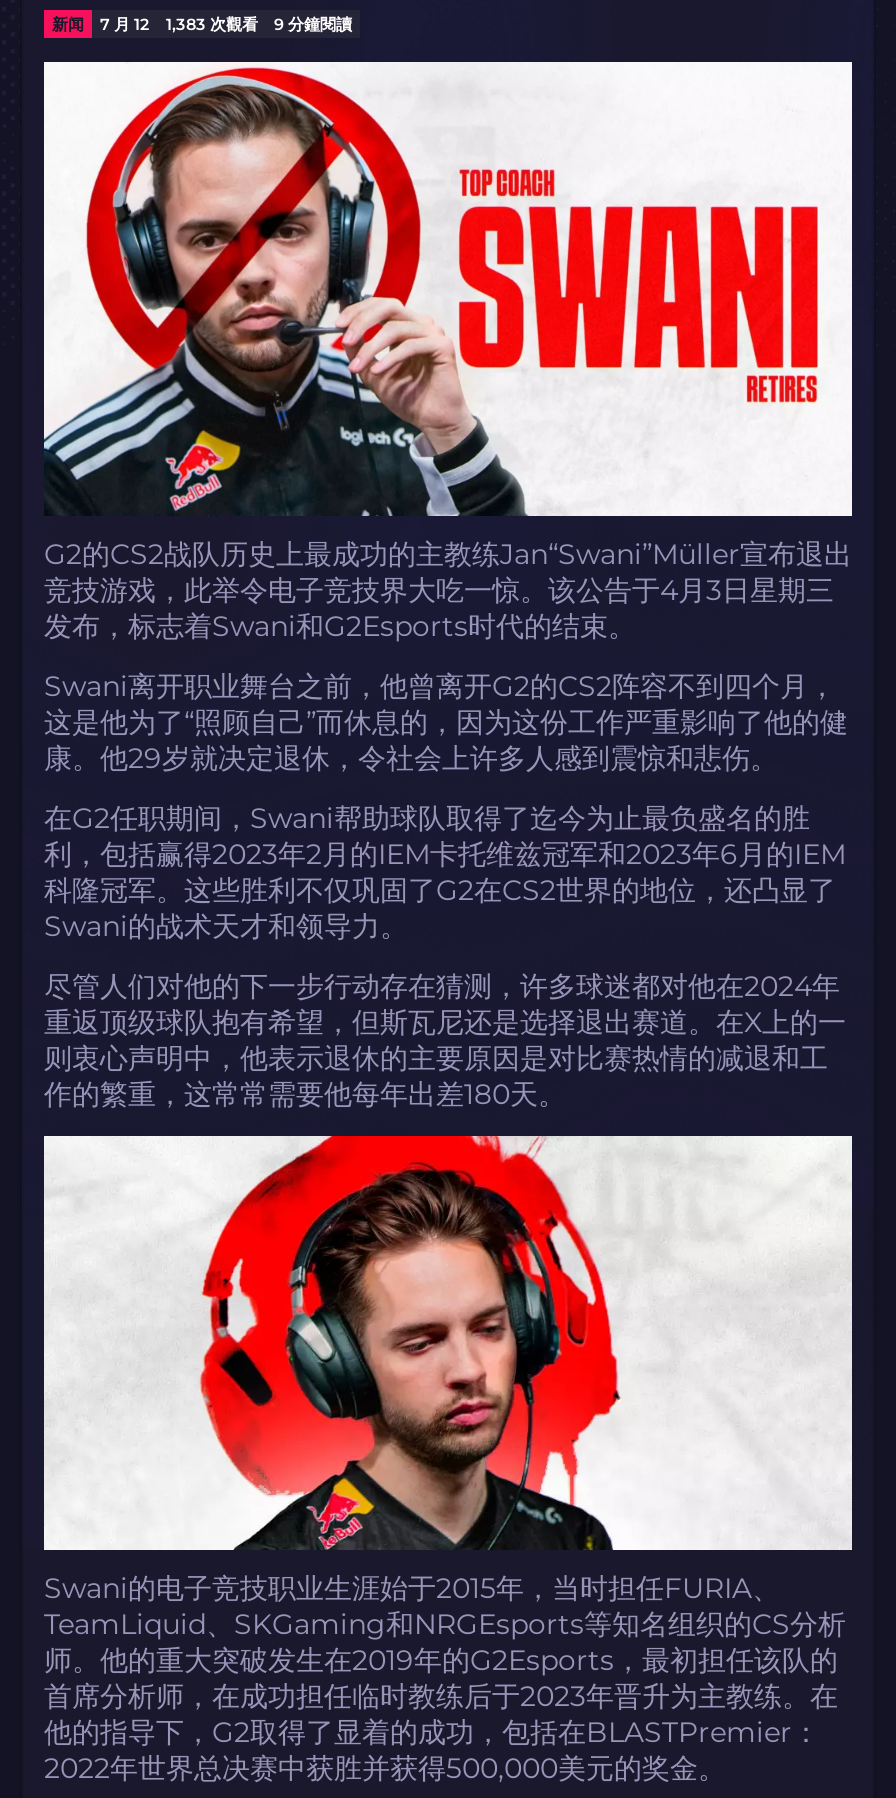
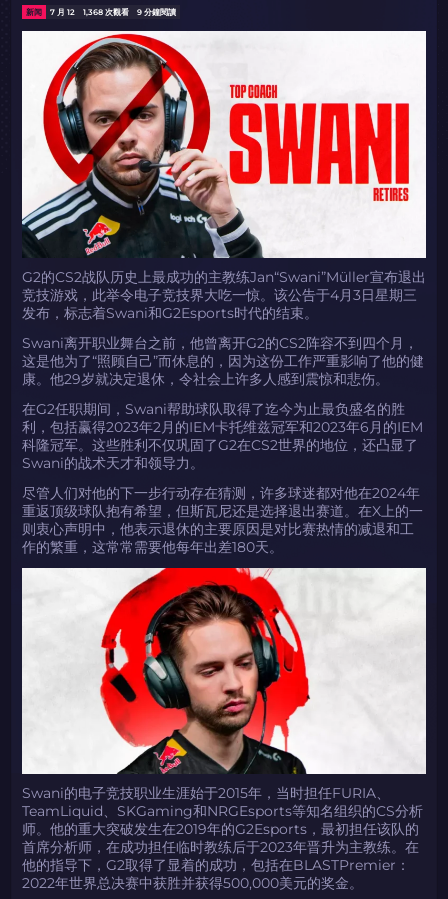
[52,12,352,34] 新闻 7 月 12 1,383 次觀看 9 分鐘閱讀 -> [26,6,176,17] 新闻 7 月 12 1,368 次觀看 9 分鐘閱讀

